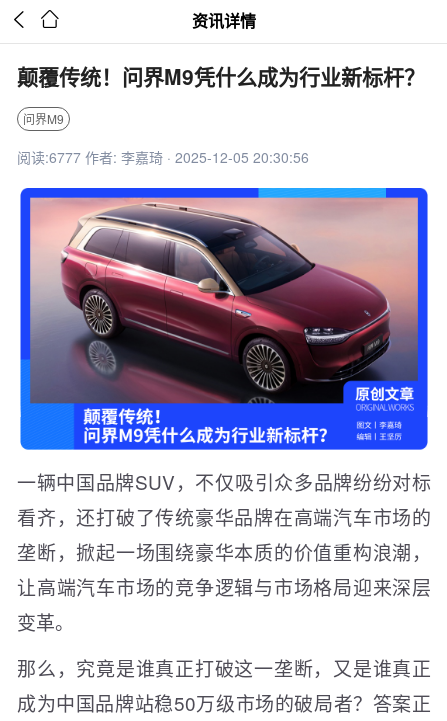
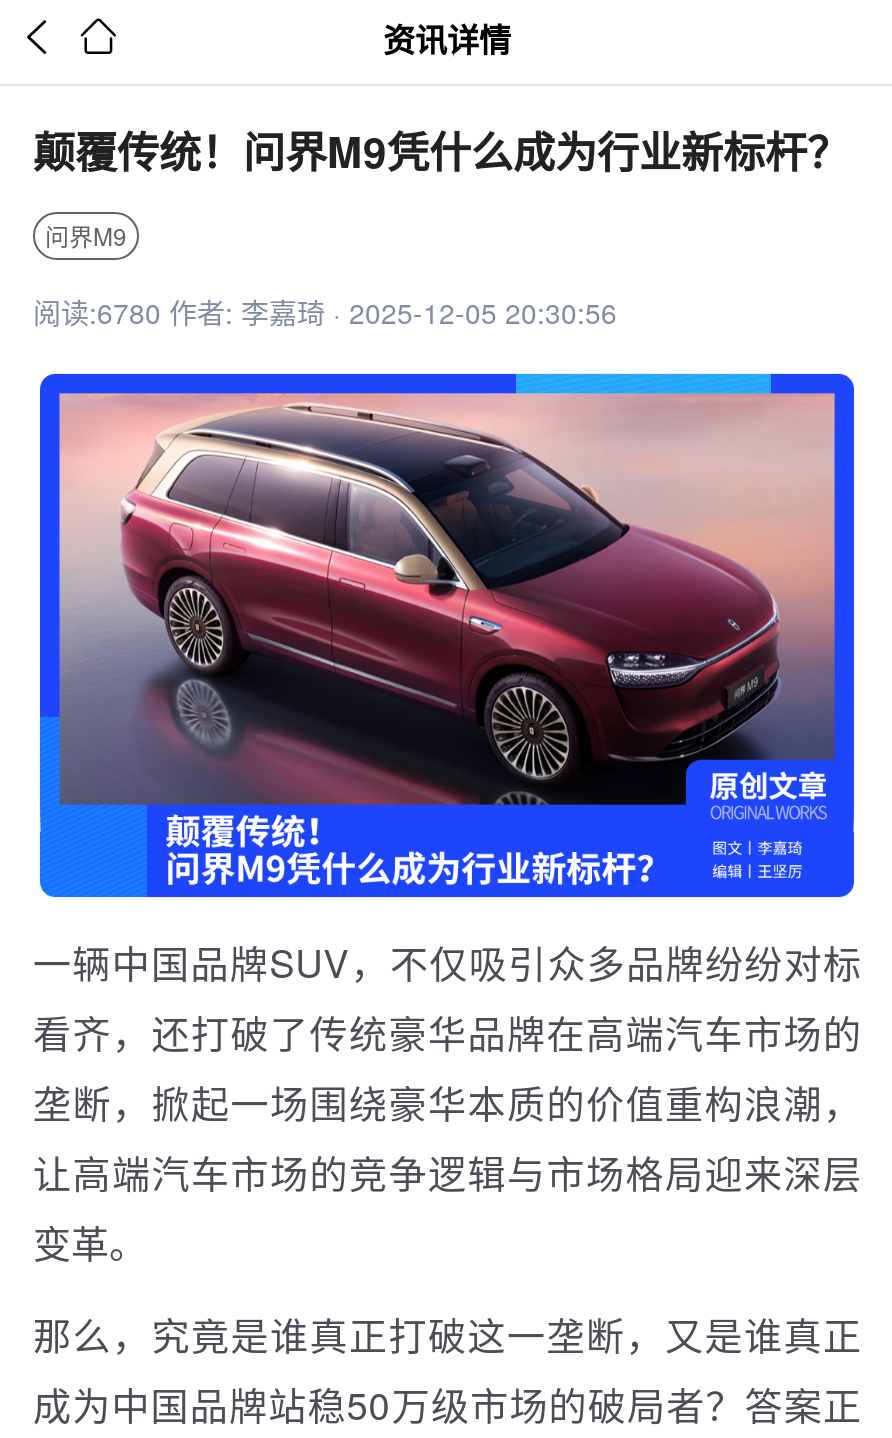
[17,147,309,167] 阅读:6777 作者: 李嘉琦 · 2025-12-05 20:30:56 -> [33,292,617,332] 阅读:6780 作者: 李嘉琦 · 2025-12-05 20:30:56

